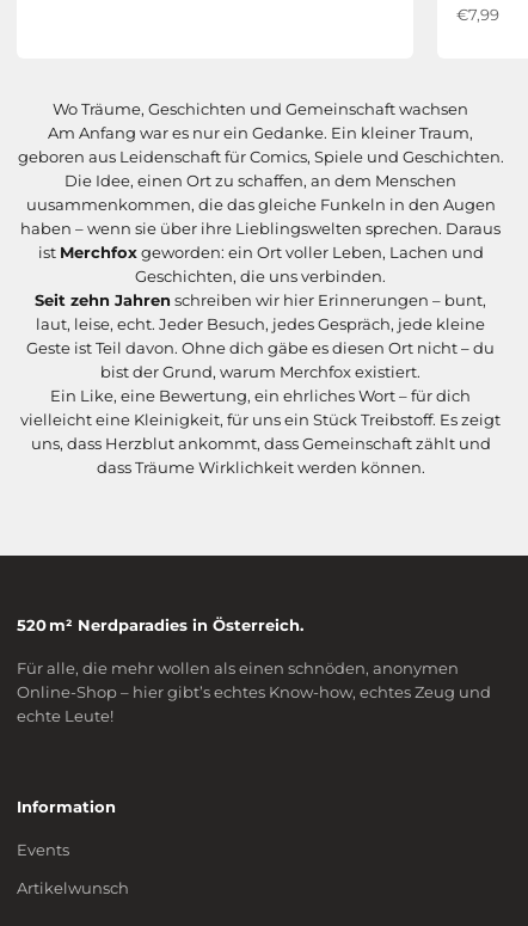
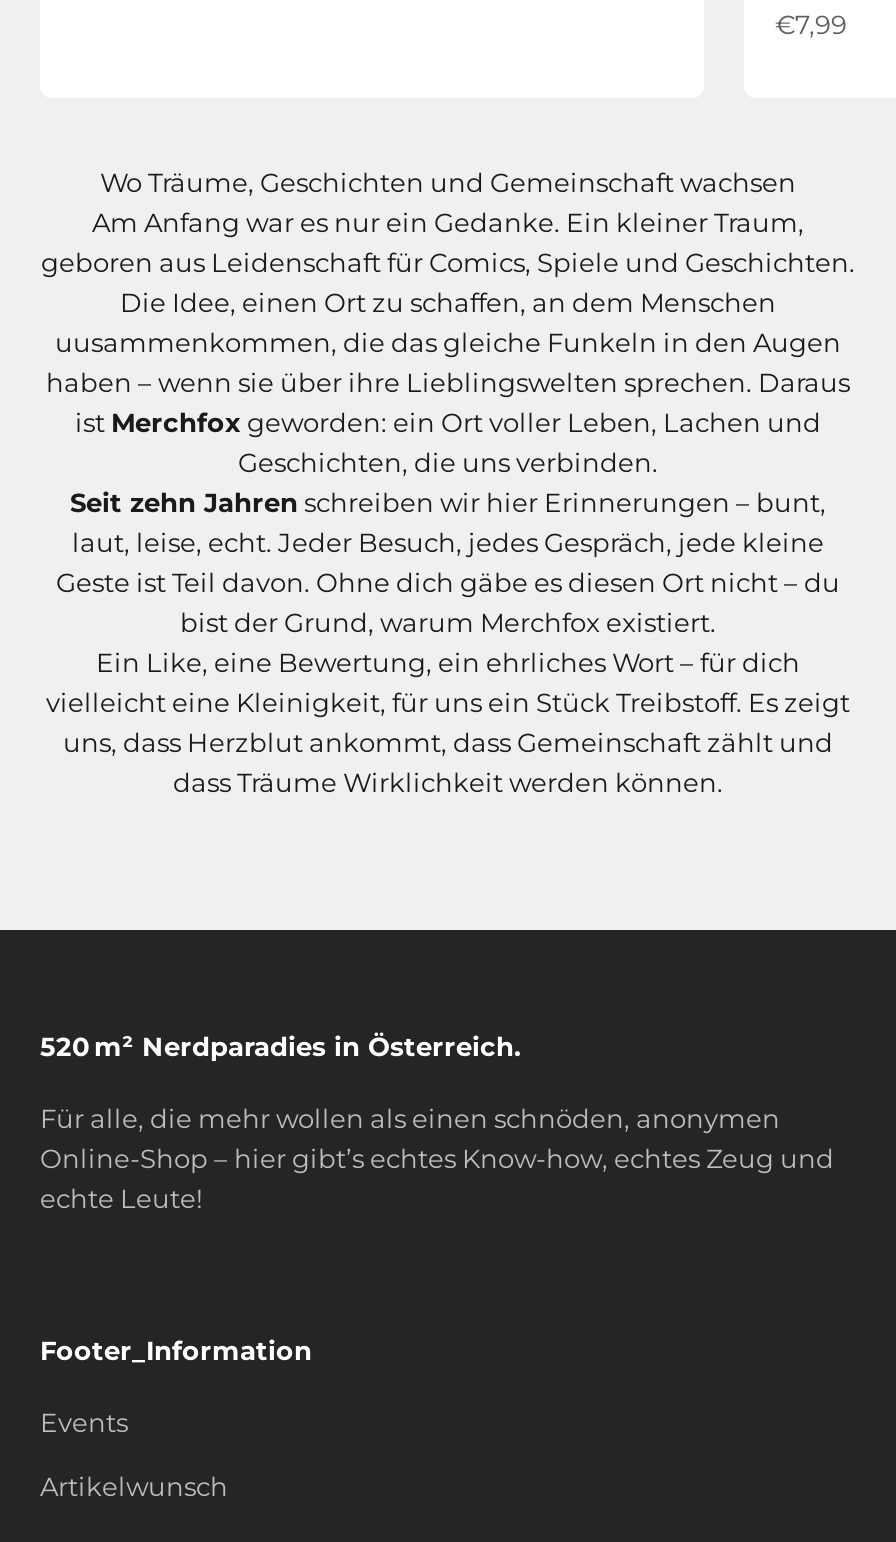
[17,798,116,817] Information -> [40,1335,312,1367] Footer_Information

